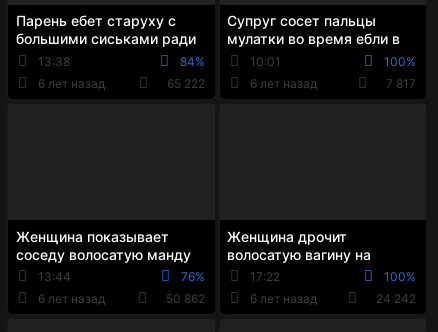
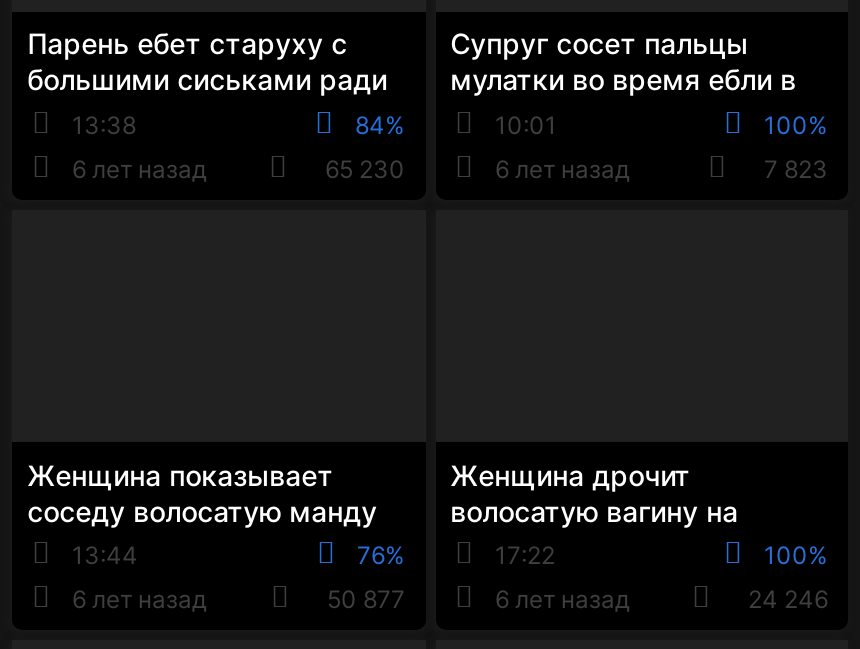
[166,76,204,91] 65 222 -> [325,154,405,184] 65 230
[386,76,416,91] 7 817 -> [764,154,828,184] 7 823
[165,291,204,306] 50 862 -> [327,584,405,614] 50 877
[376,291,416,306] 24 242 -> [748,584,828,614] 24 246

